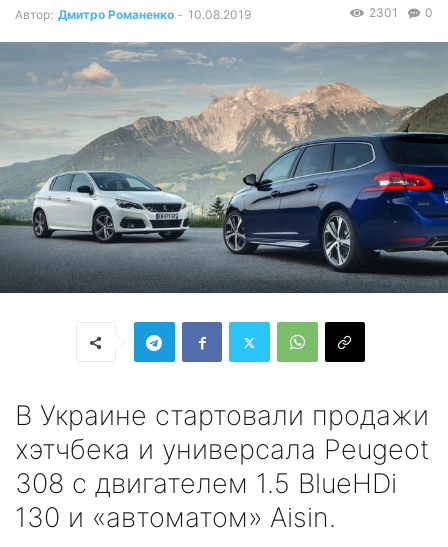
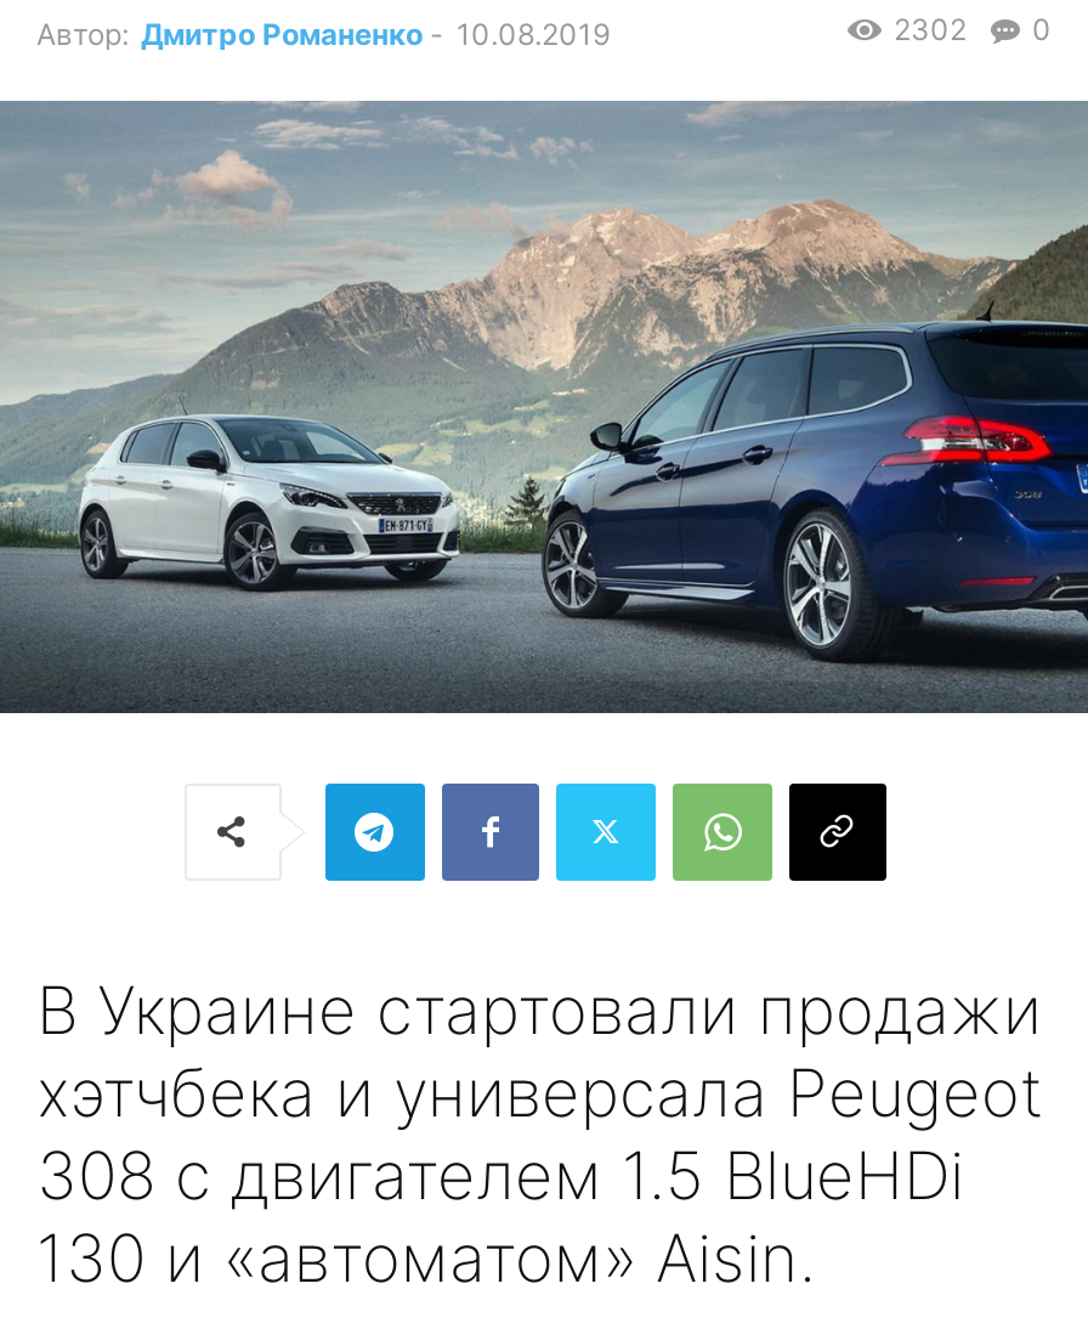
[369,5,433,20] 2301 0 -> [894,11,1052,47] 2302 0

